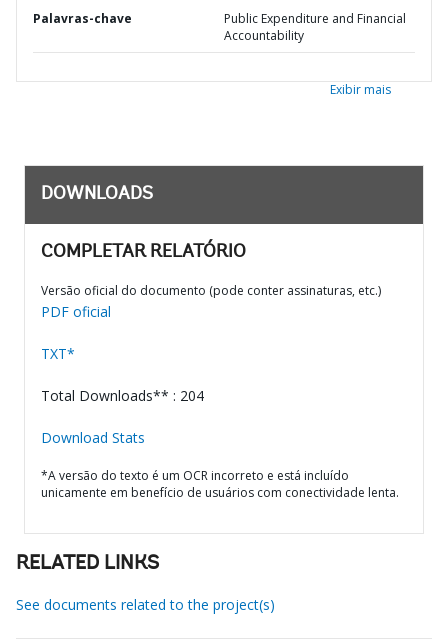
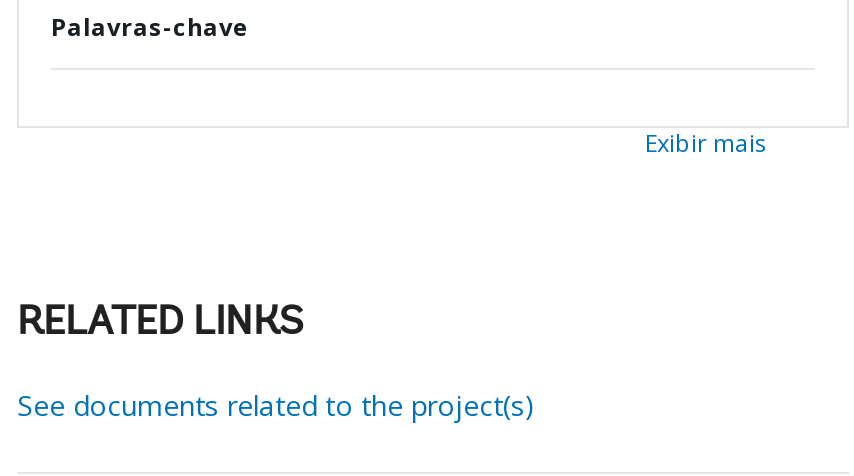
[224,10,406,44] Public Expenditure and Financial | Accountability -> none
[41,186,399,501] DOWNLOADS | COMPLETAR RELATÓRIO | Versão oficial do documento (pode conter assinaturas, etc.) | PDF oficial | TXT* | Total Downloads** : 204 | Download Stats | *A versão do texto é um OCR incorreto e está incluído | unicamente em benefício de usuários com conectividade lenta. -> none

